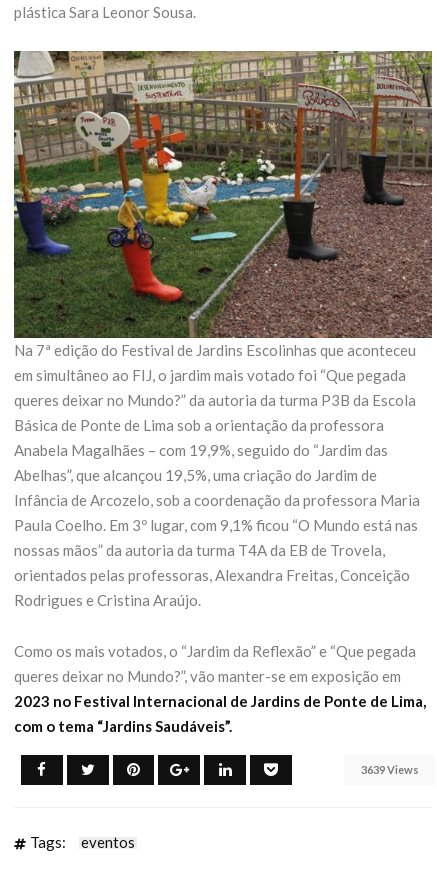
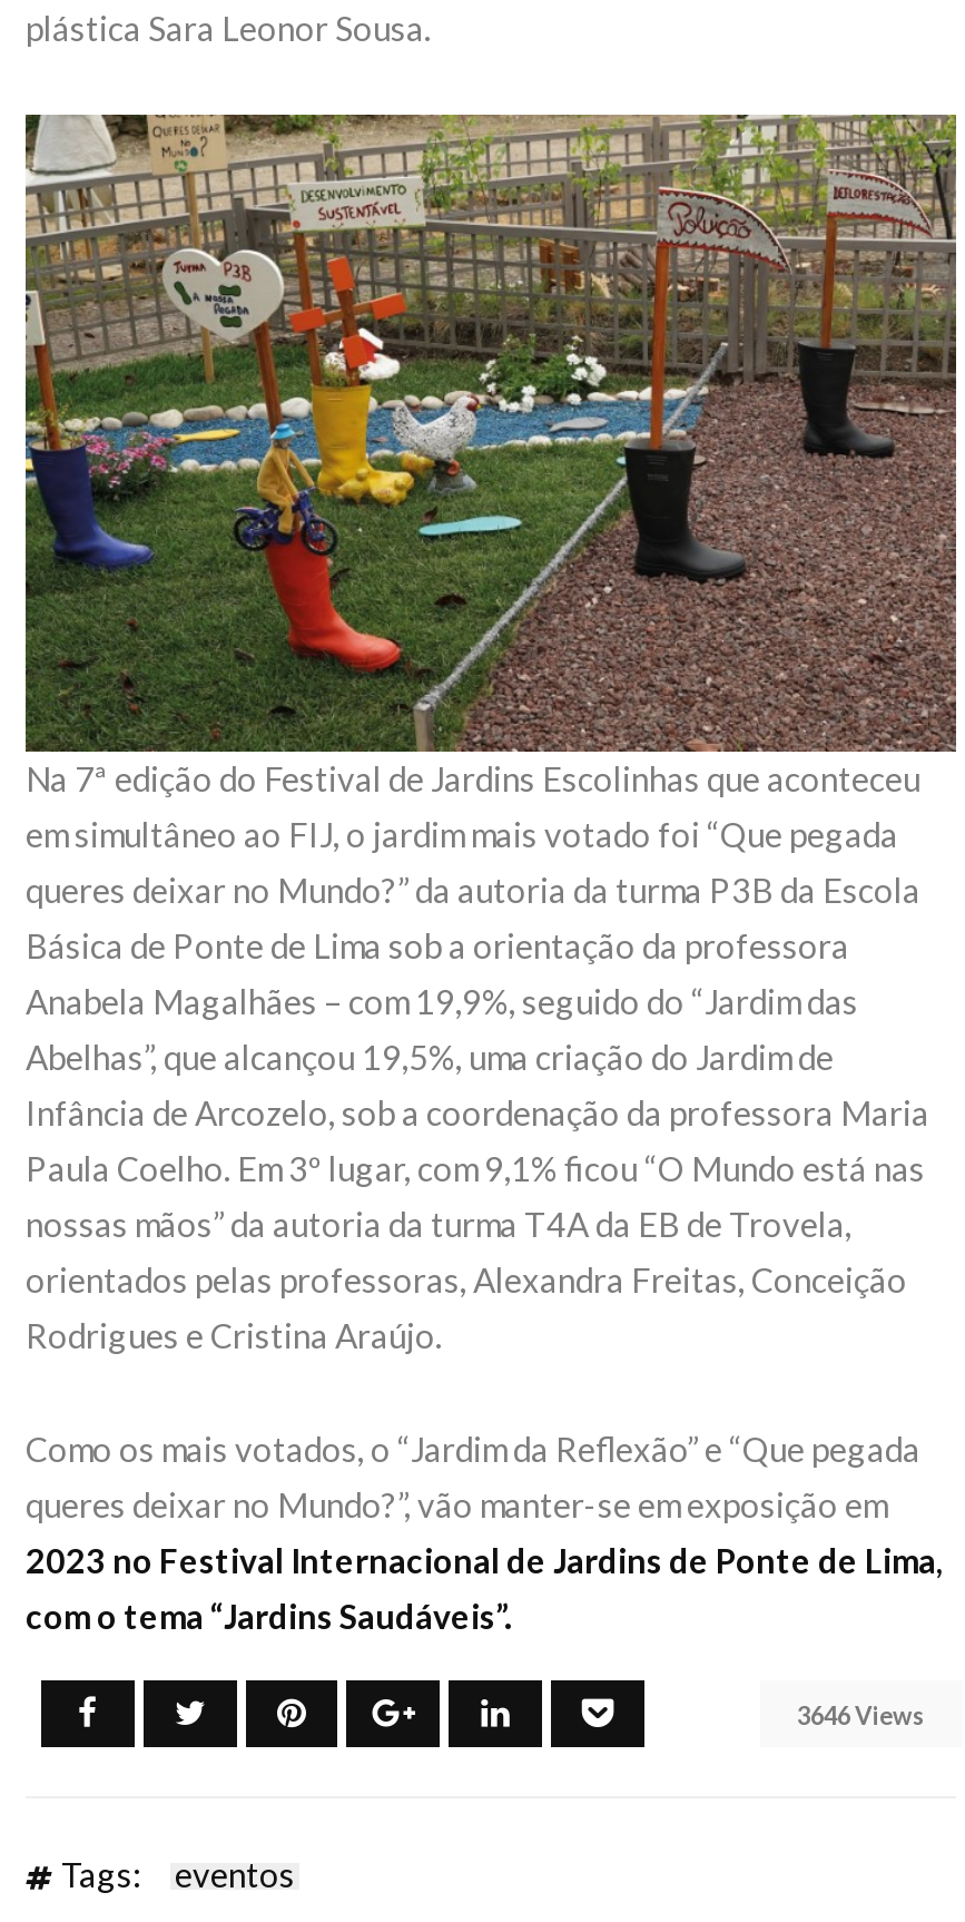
[360,763,418,776] 3639 Views -> [797,1700,926,1729] 3646 Views

